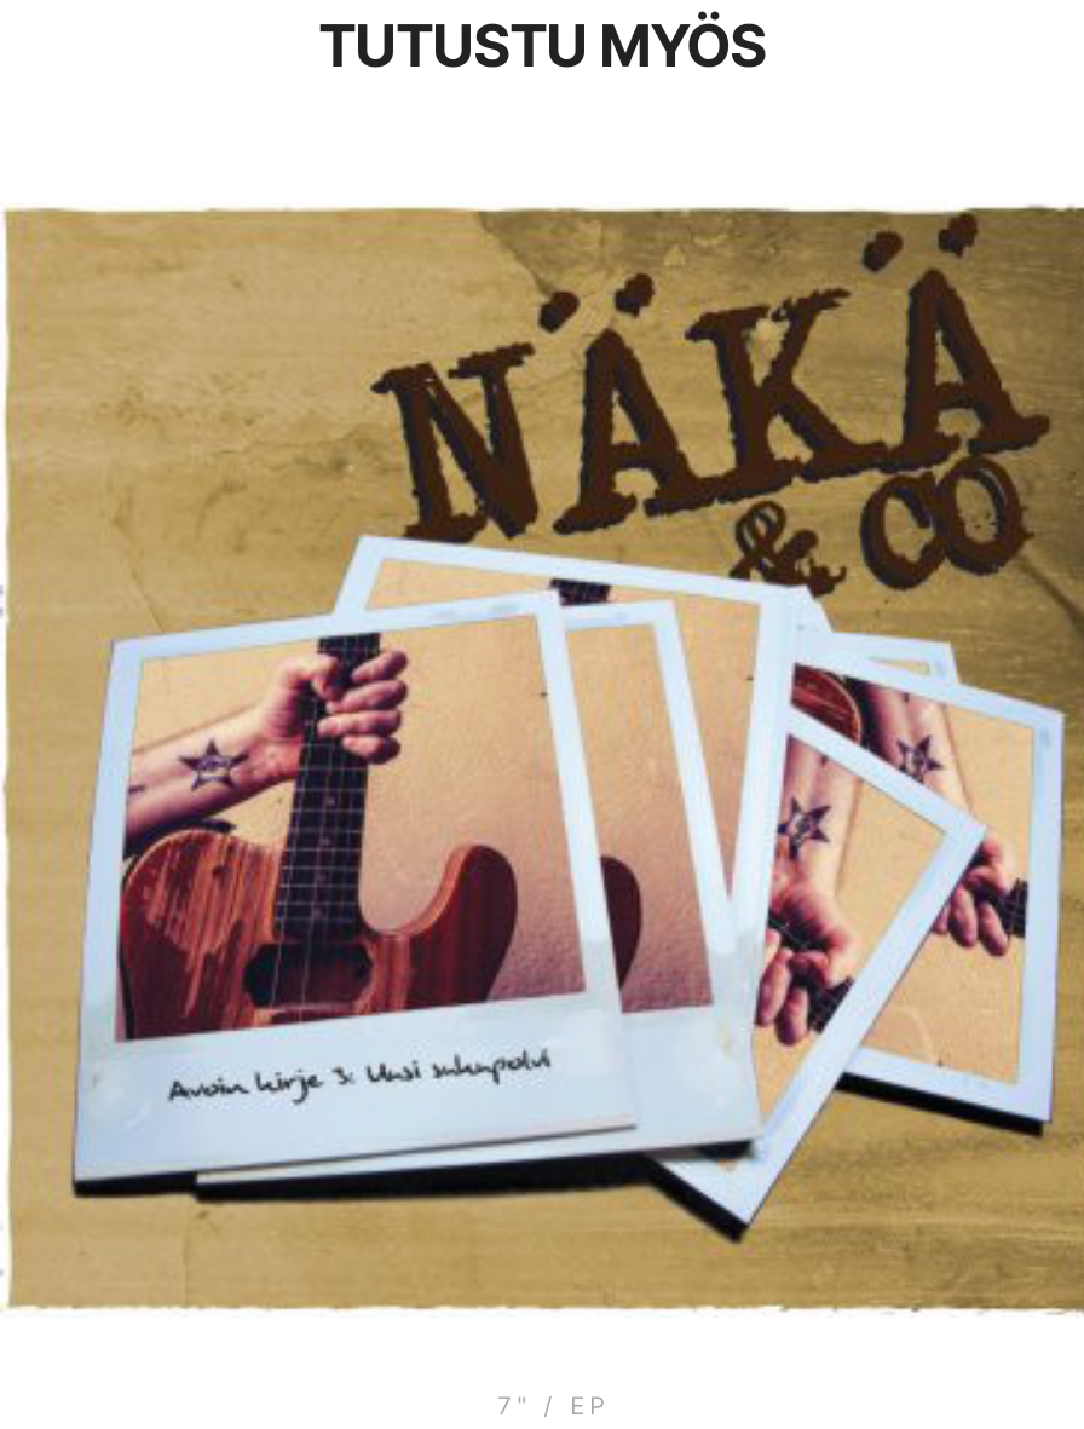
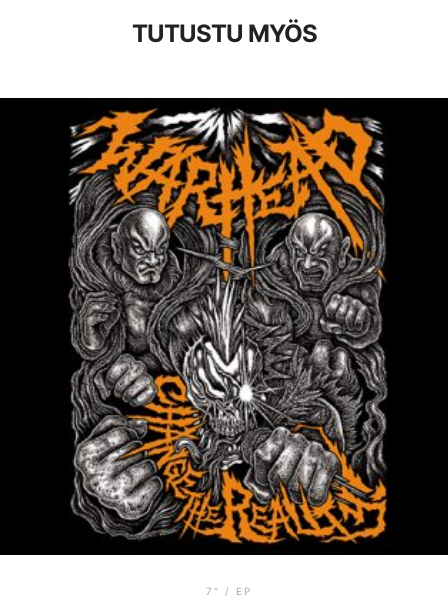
[7,204,1077,1318] [image] -> [3,97,445,556] [image]

